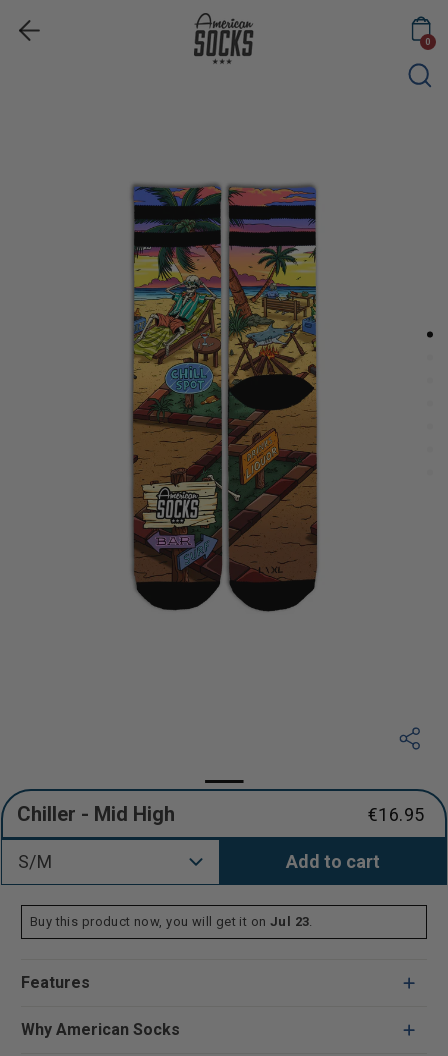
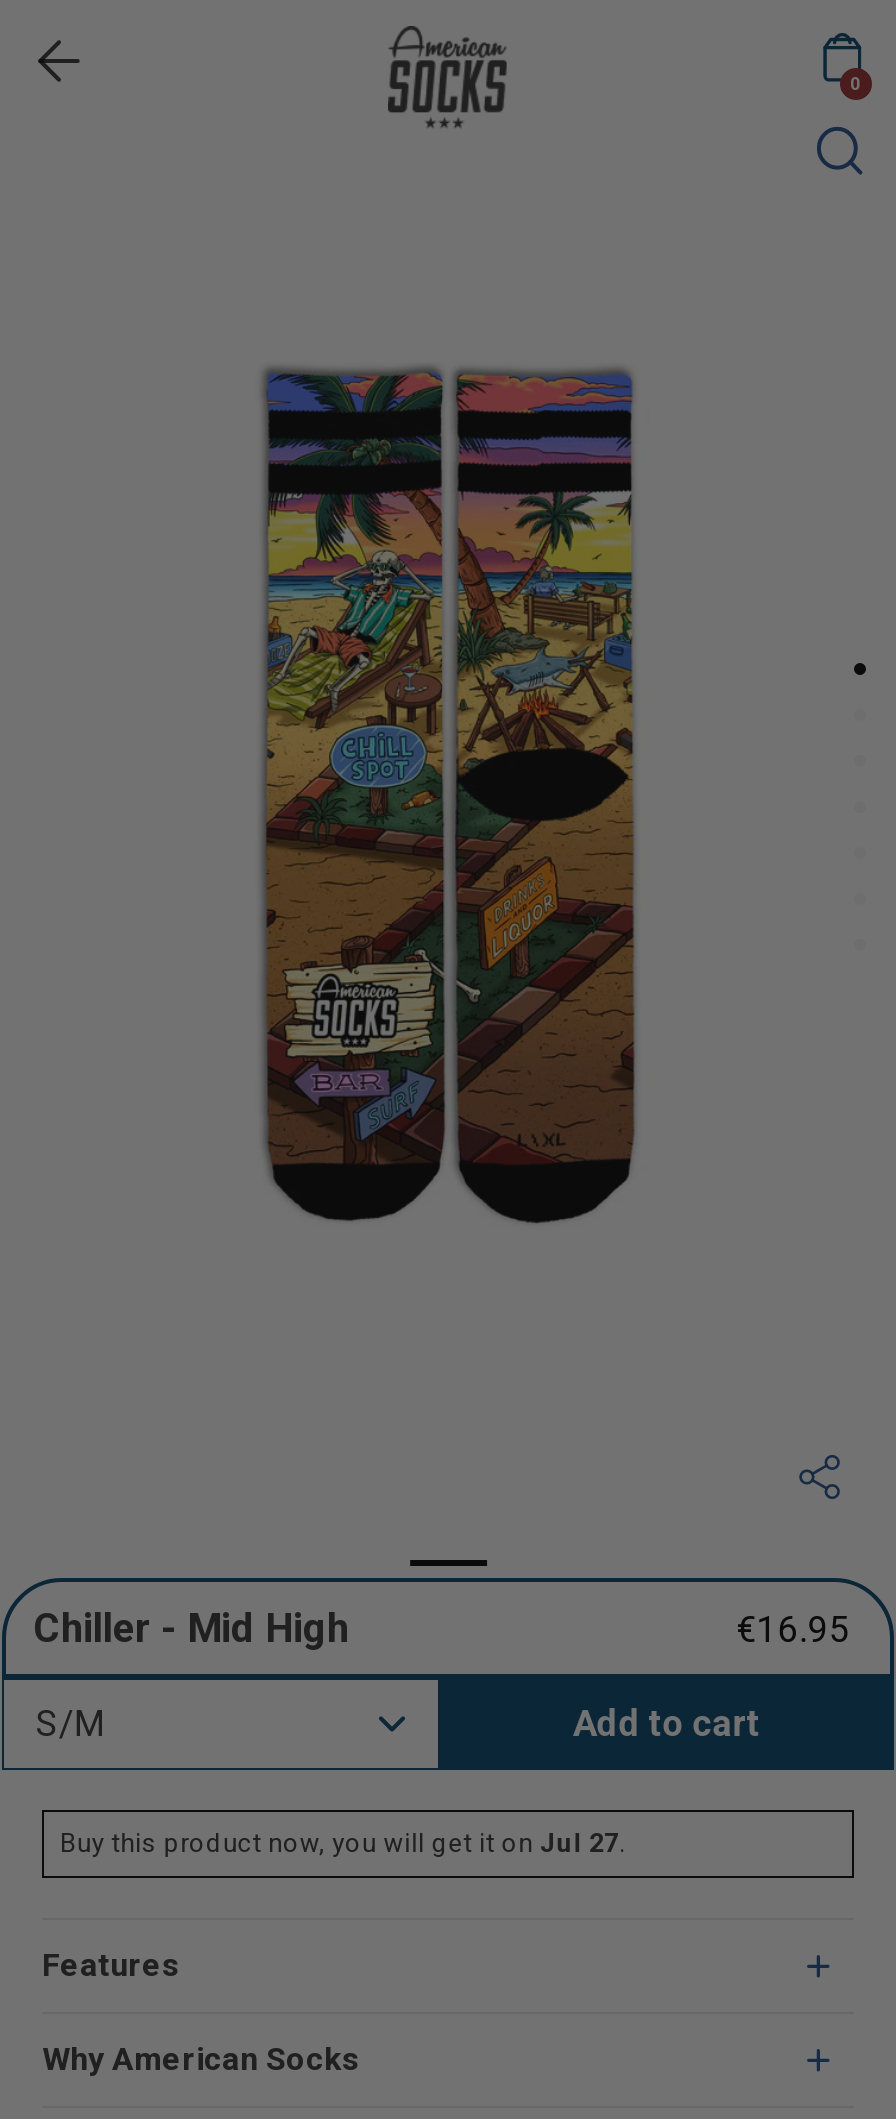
[30,914,313,929] Buy this product now, you will get it on Jul 23. -> [60,1829,626,1859] Buy this product now, you will get it on Jul 27.

